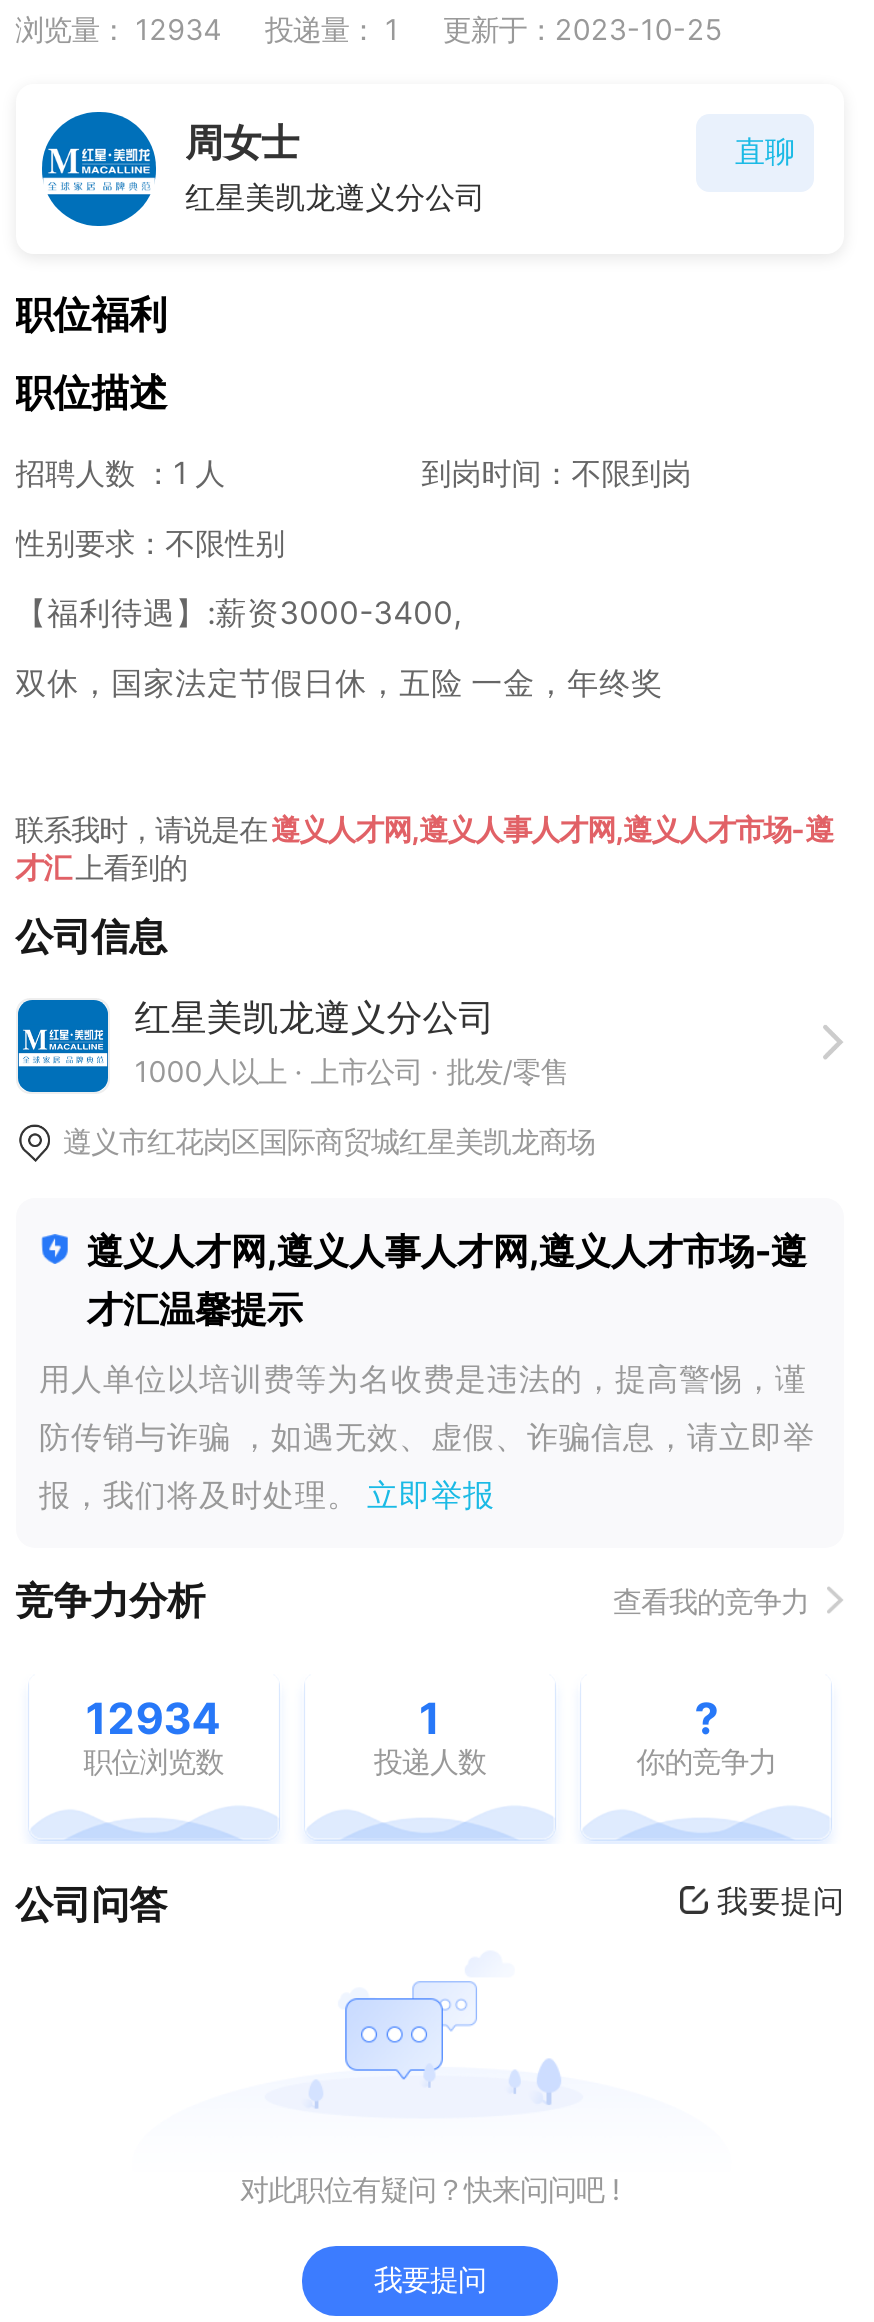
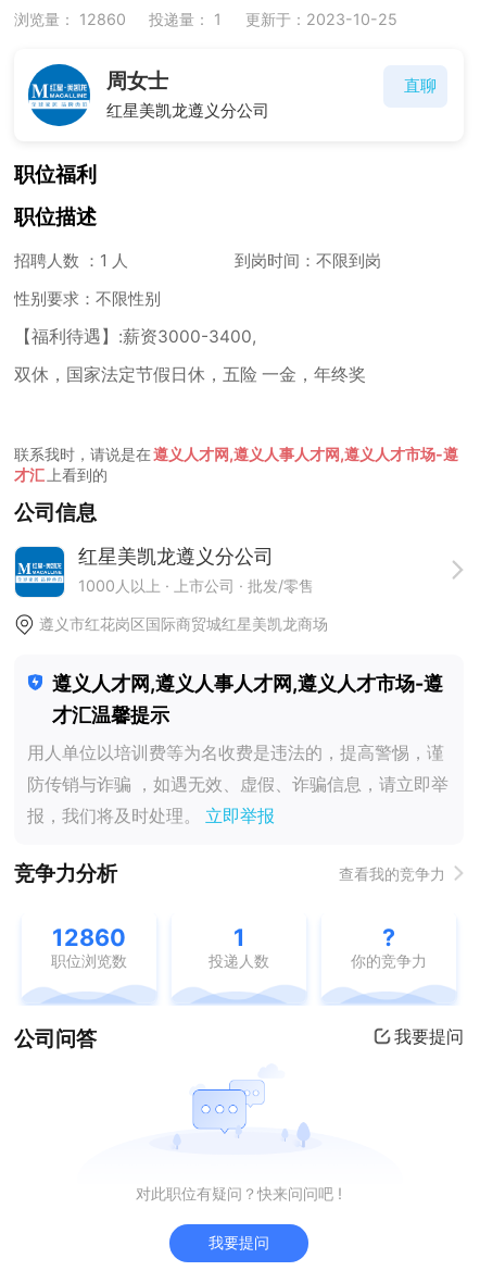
[15,11,723,45] 浏览量： 12934 投递量： 1 更新于：2023-10-25 -> [14,9,398,28] 浏览量： 12860 投递量： 1 更新于：2023-10-25
[85,1692,221,1744] 12934 -> [52,923,126,951] 12860

